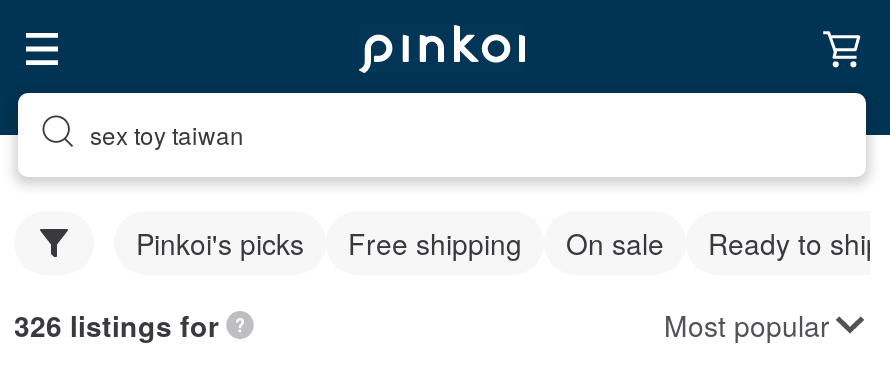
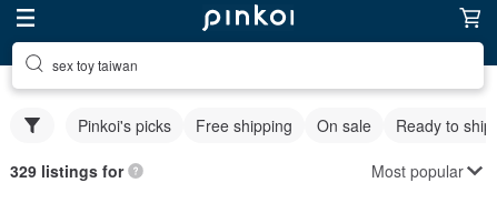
[14,305,218,345] 326 listings for -> [10,160,123,182] 329 listings for

